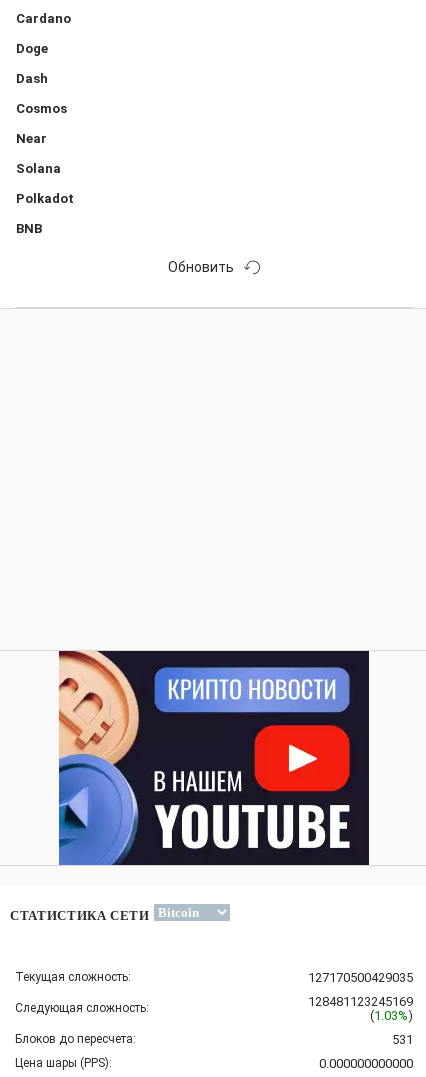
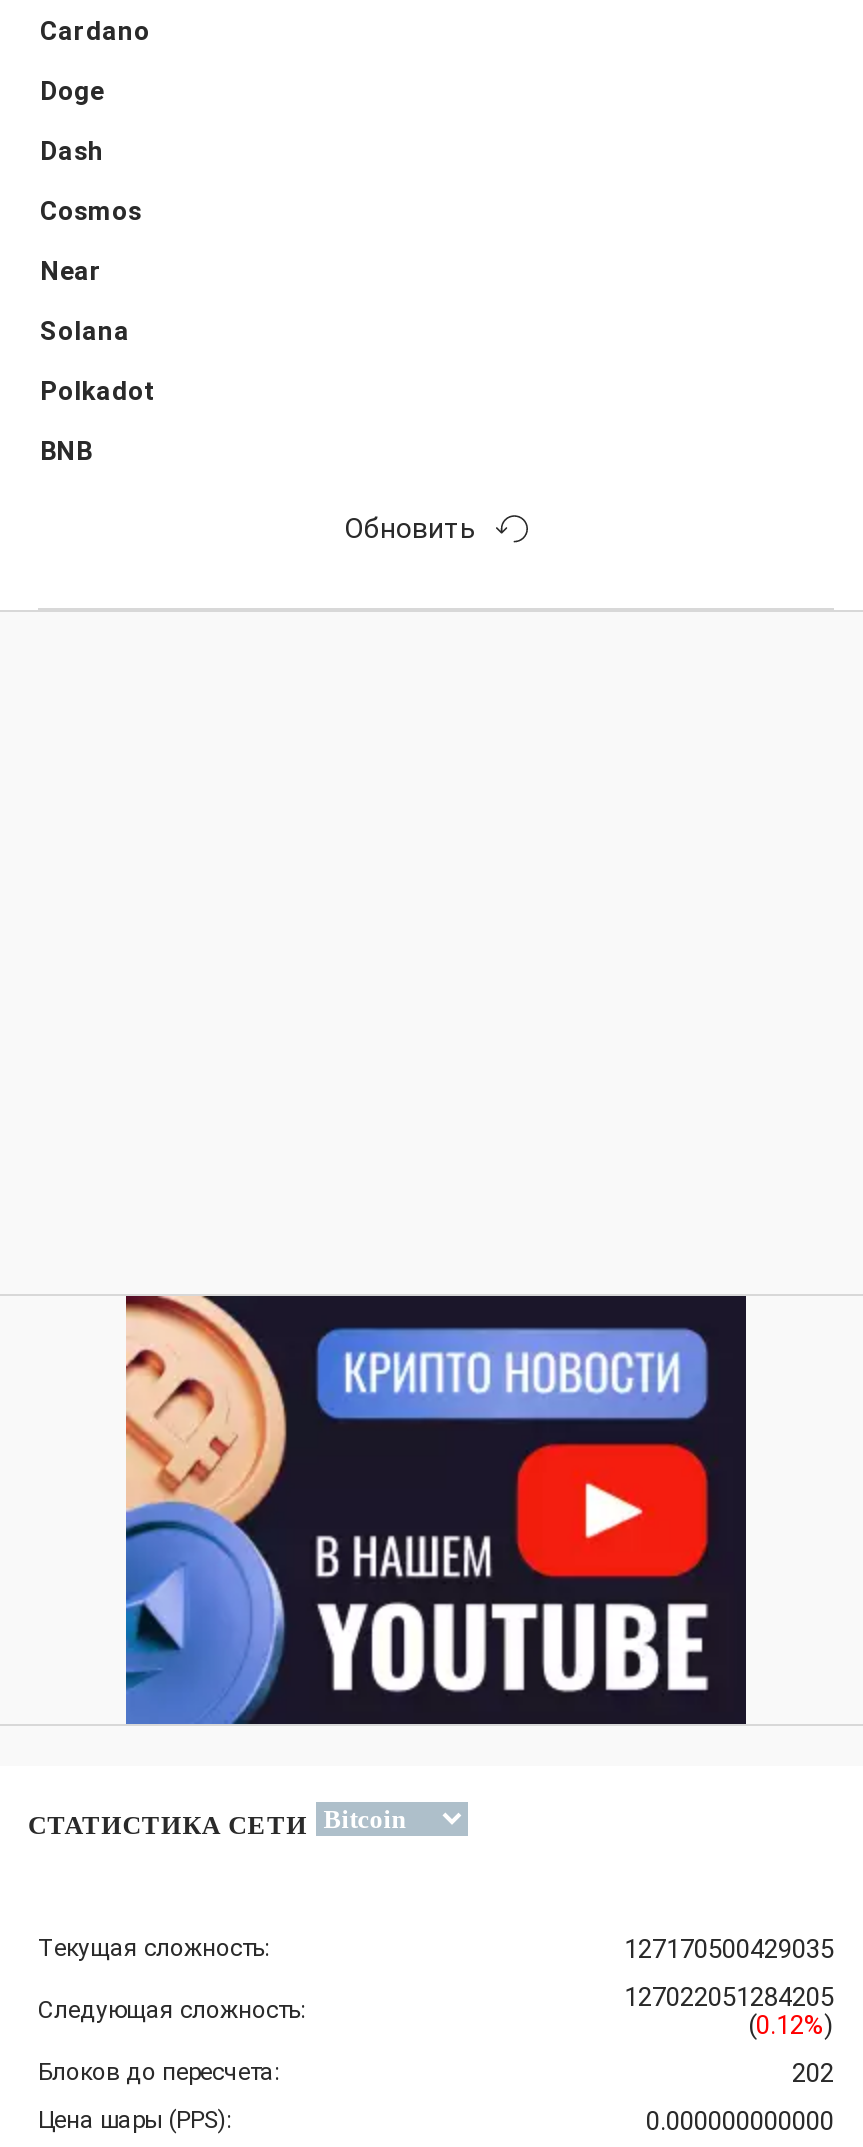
[308,994,413,1009] 128481123245169 -> [624,1982,834,2012] 127022051284205
[370,1008,413,1023] (1.03%) -> [748,2010,834,2040] (0.12%)
[392,1032,413,1047] 531 -> [792,2058,834,2088] 202

